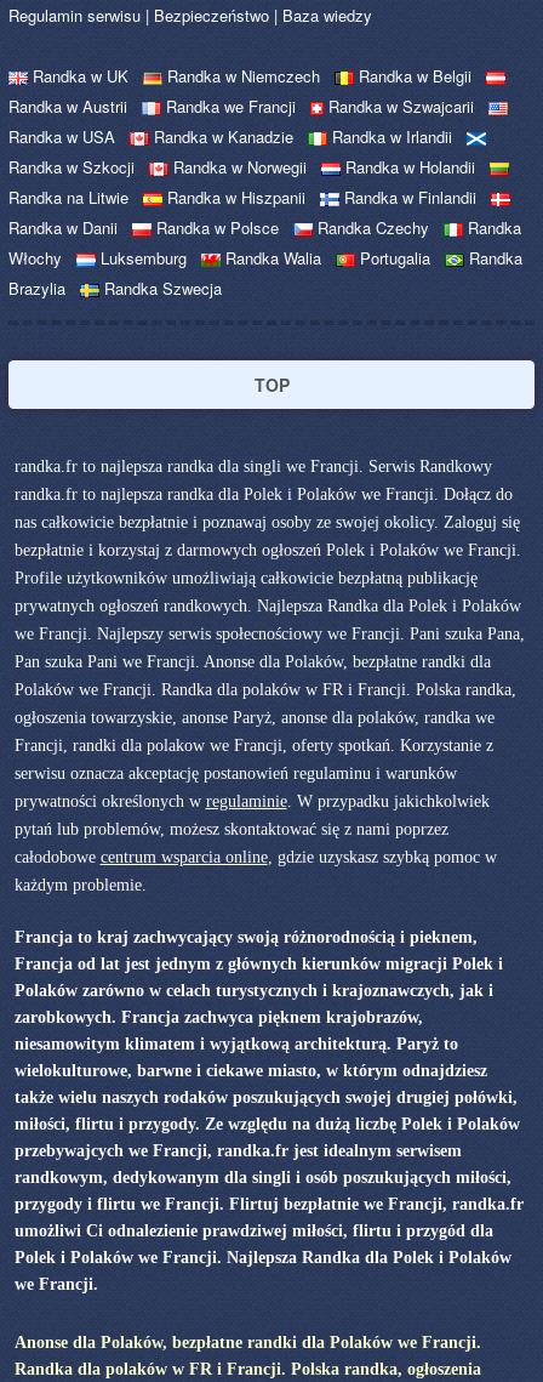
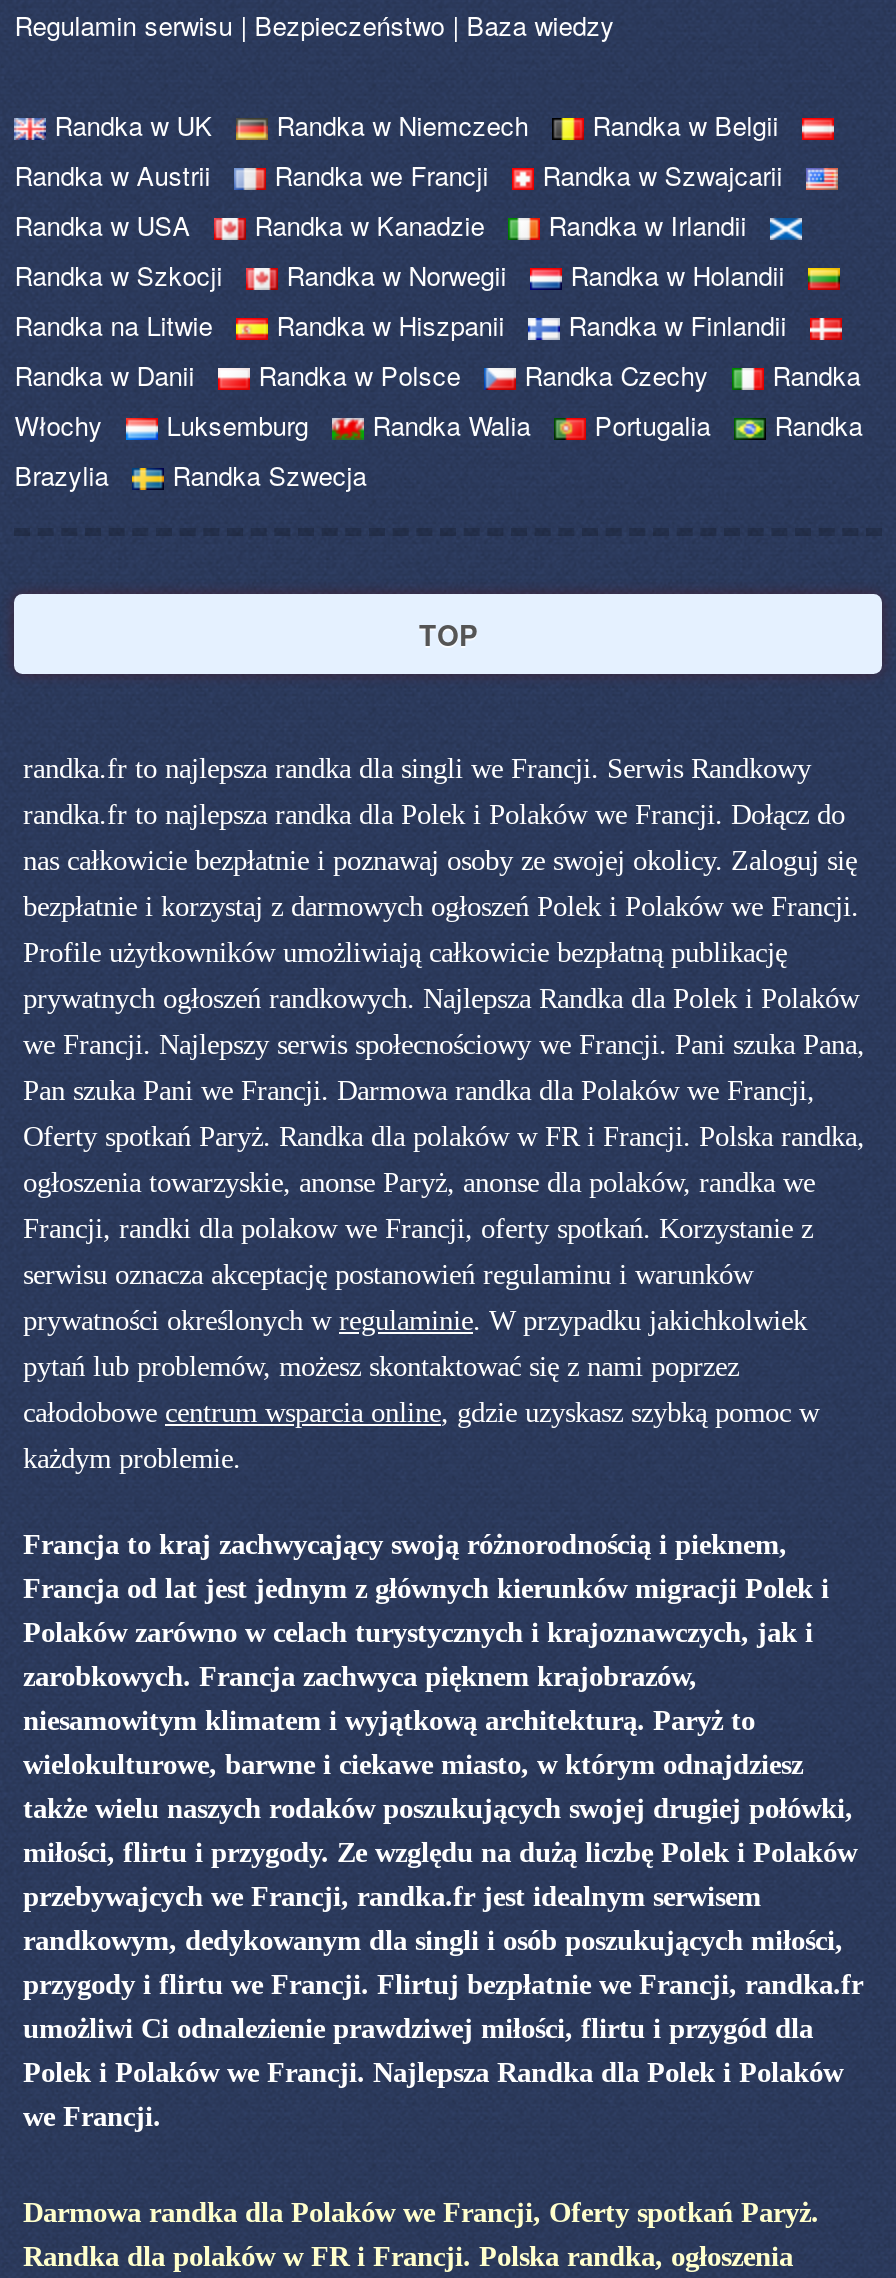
[14,651,490,671] Pan szuka Pani we Francji. Anonse dla Polaków, bezpłatne randki dla -> [23,1074,815,1106] Pan szuka Pani we Francji. Darmowa randka dla Polaków we Francji,
[14,679,516,699] Polaków we Francji. Randka dla polaków w FR i Francji. Polska randka, -> [23,1120,865,1152] Oferty spotkań Paryż. Randka dla polaków w FR i Francji. Polska randka,
[14,1332,481,1351] Anonse dla Polaków, bezpłatne randki dla Polaków we Francji. -> [23,2196,819,2228] Darmowa randka dla Polaków we Francji, Oferty spotkań Paryż.

